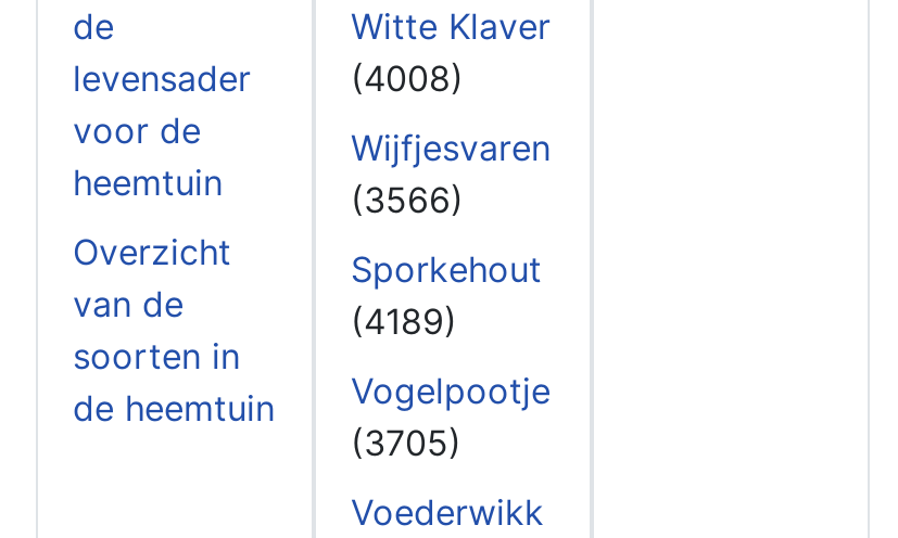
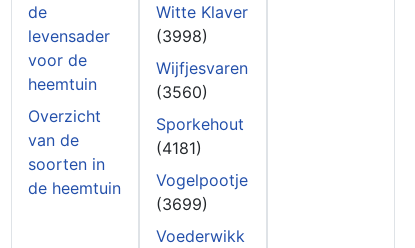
[351,57,464,100] (4008) -> [156,26,208,46] (3998)
[351,178,464,221] (3566) -> [156,82,208,102] (3560)
[351,300,457,343] (4189) -> [156,138,202,158] (4181)
[351,421,461,464] (3705) -> [156,194,208,214] (3699)

